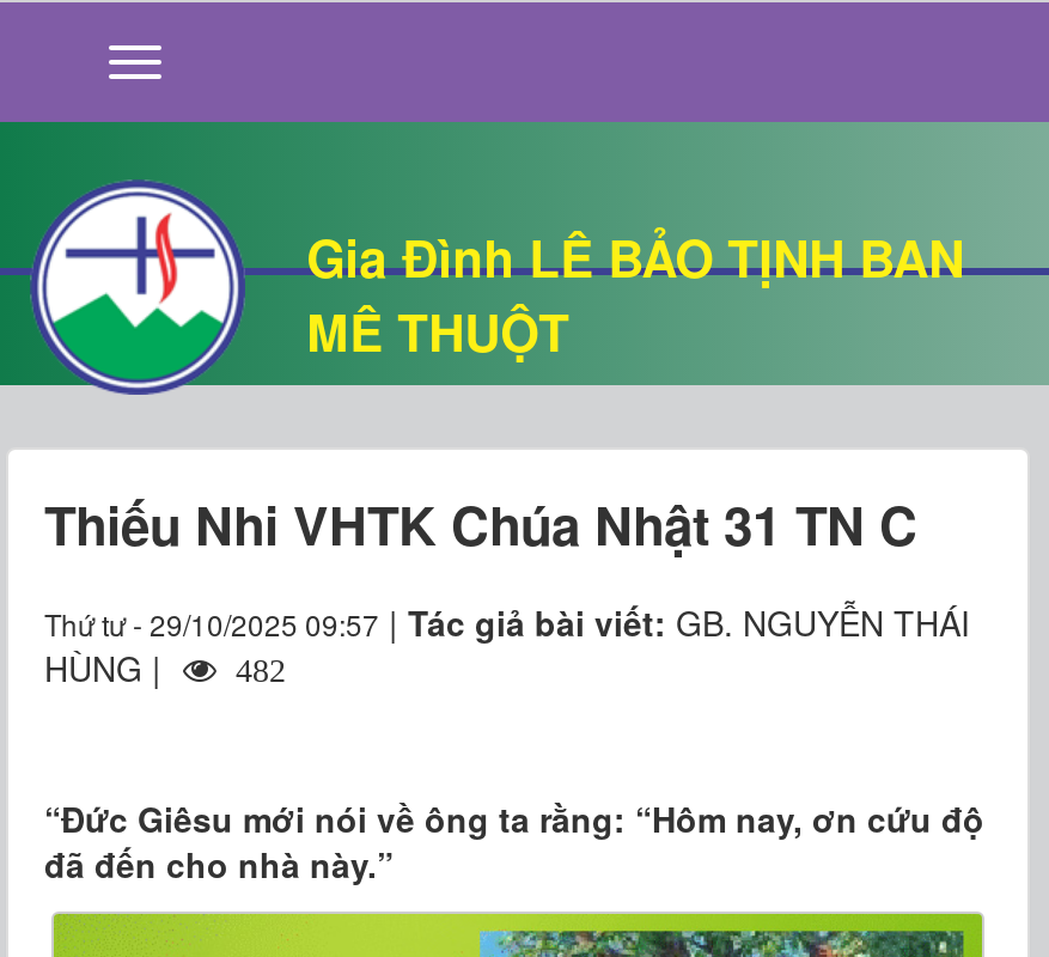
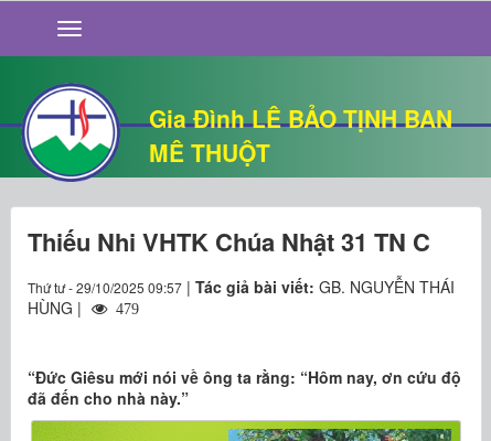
[216,653,286,687] 482 -> [107,301,139,316] 479

